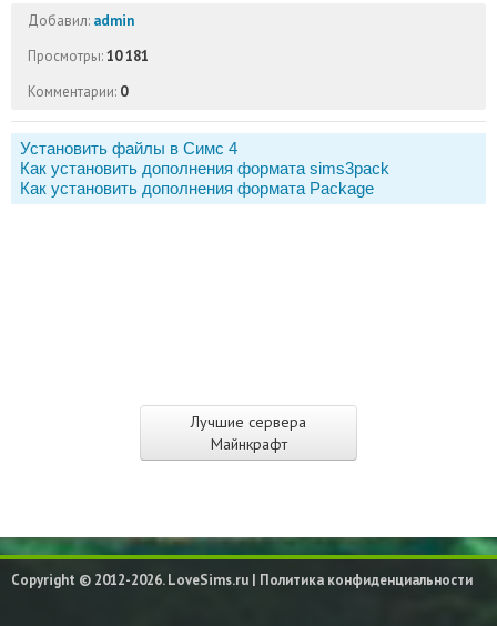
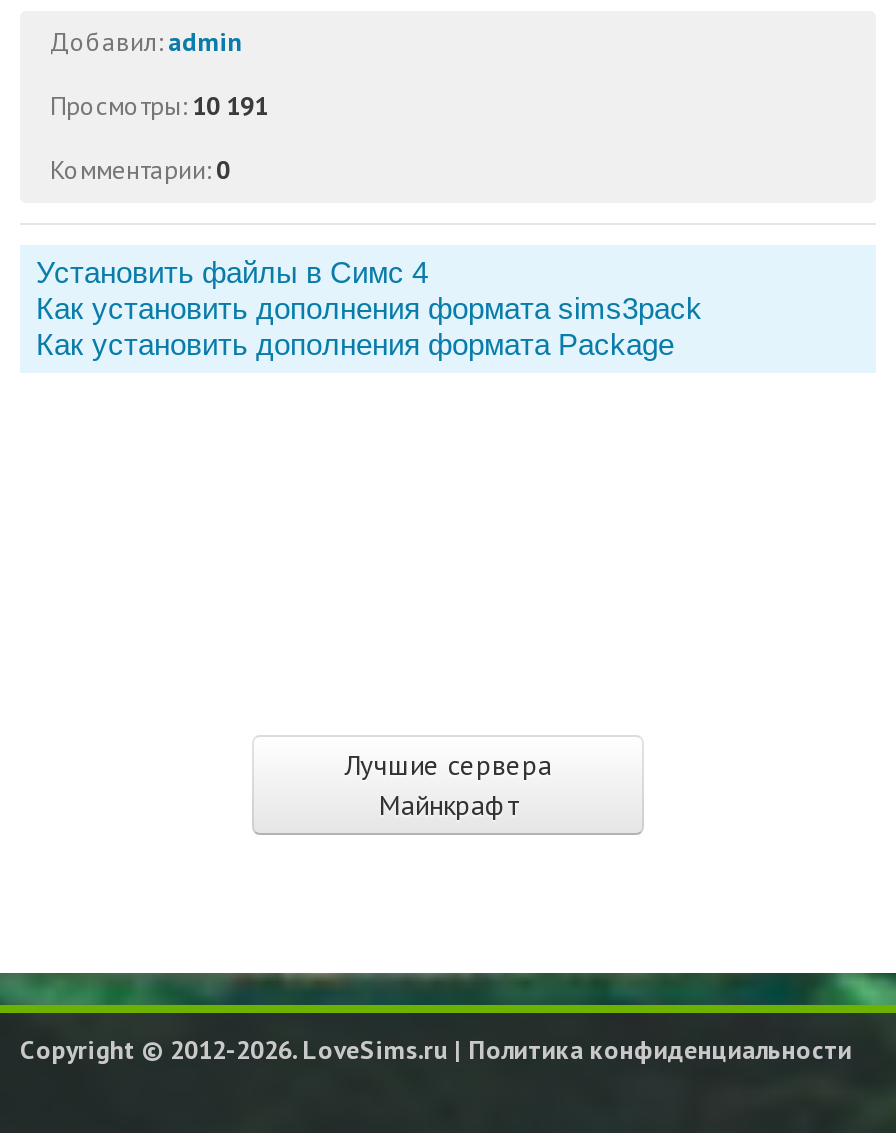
[28,47,149,65] Просмотры: 10 181 -> [50,89,268,123] Просмотры: 10 191

